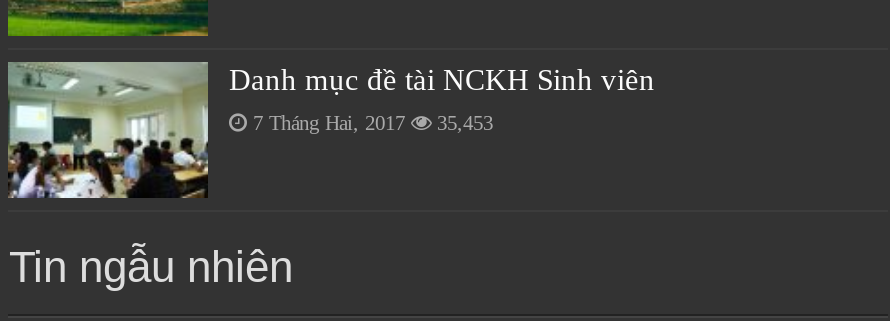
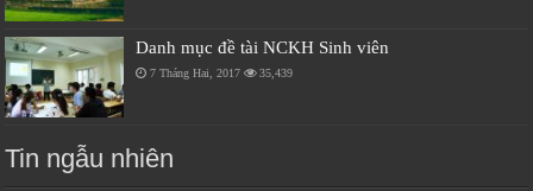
[253,112,493,134] 7 Tháng Hai, 2017 35,453 -> [151,67,293,80] 7 Tháng Hai, 2017 35,439

